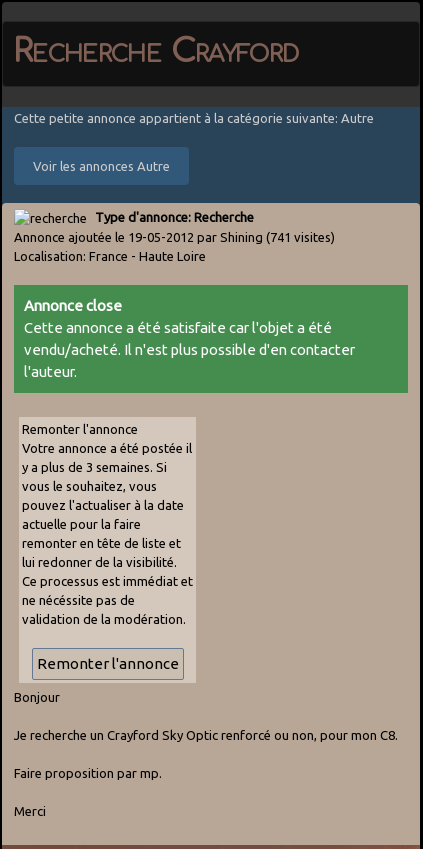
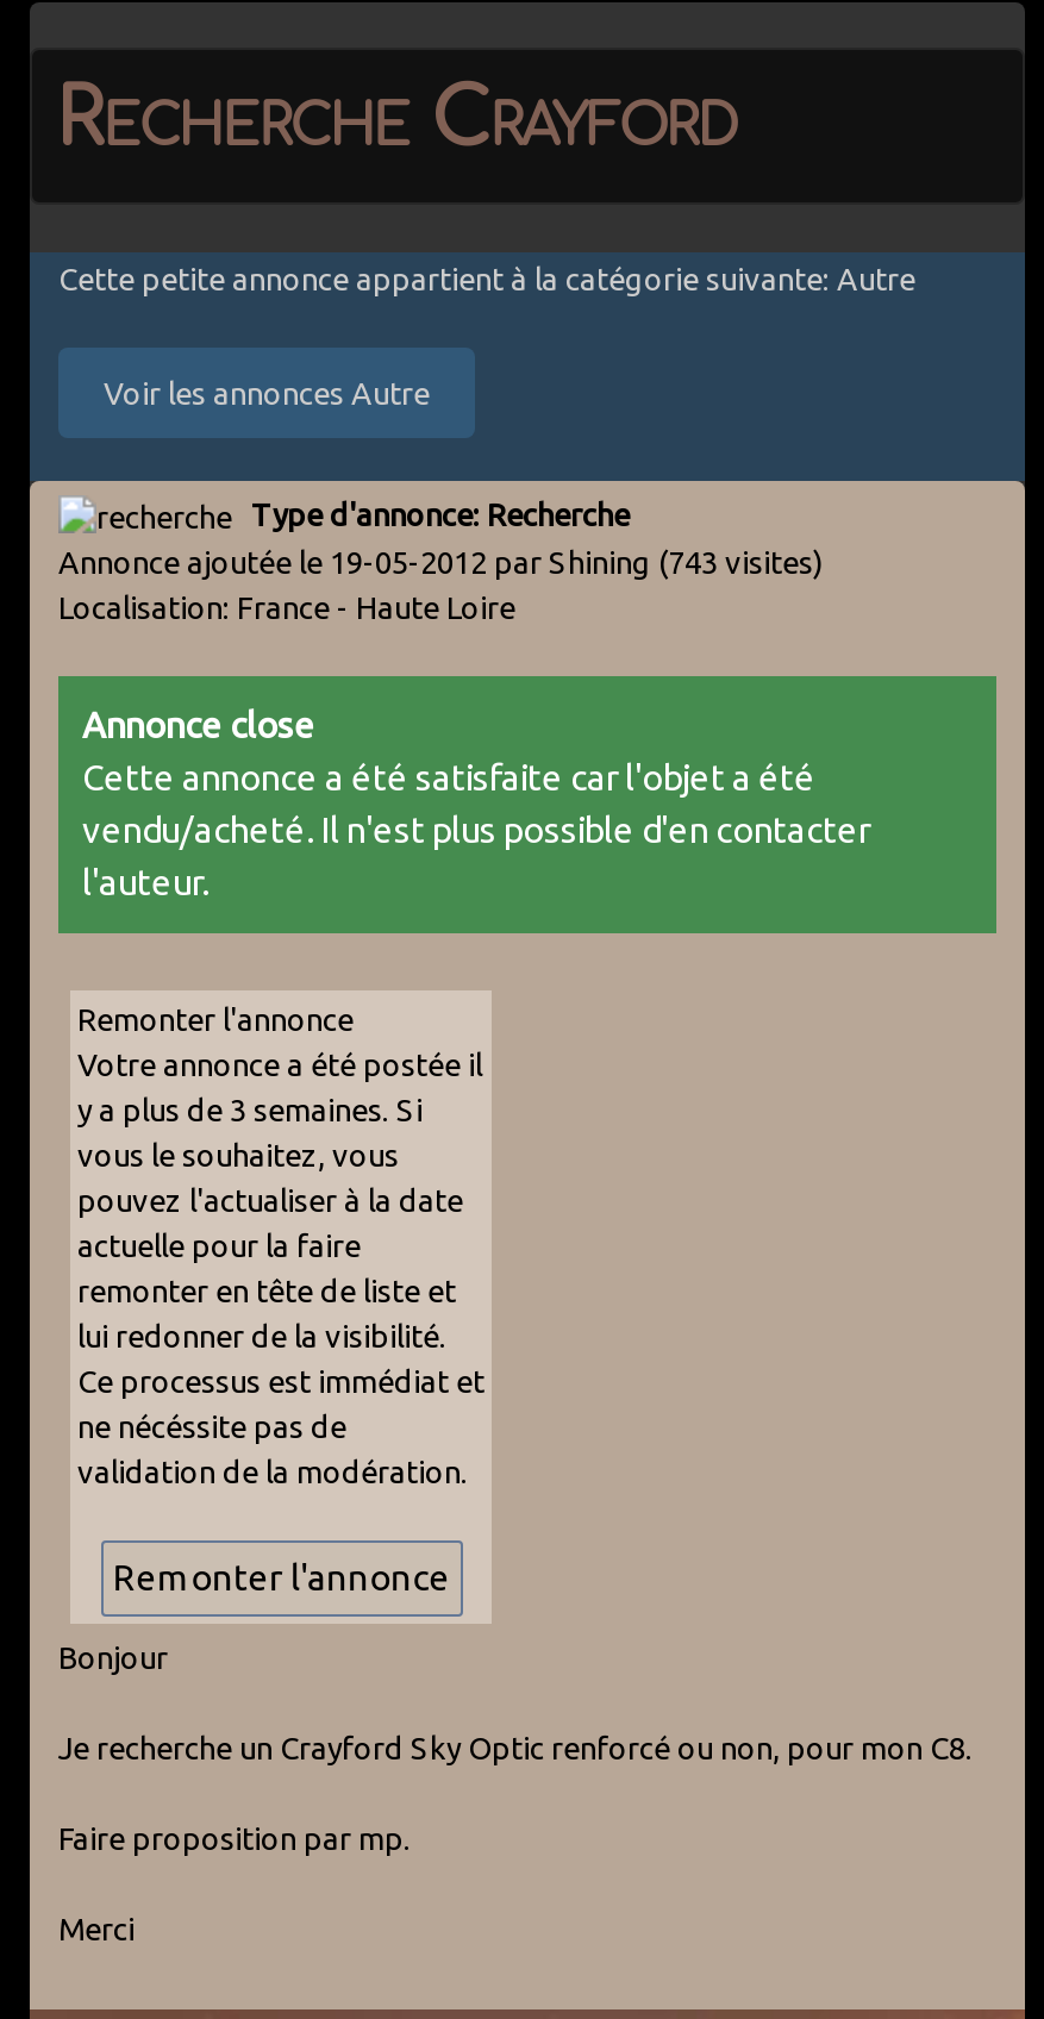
[14,230,335,244] Annonce ajoutée le 19-05-2012 par Shining (741 visites) -> [58,545,823,579] Annonce ajoutée le 19-05-2012 par Shining (743 visites)

